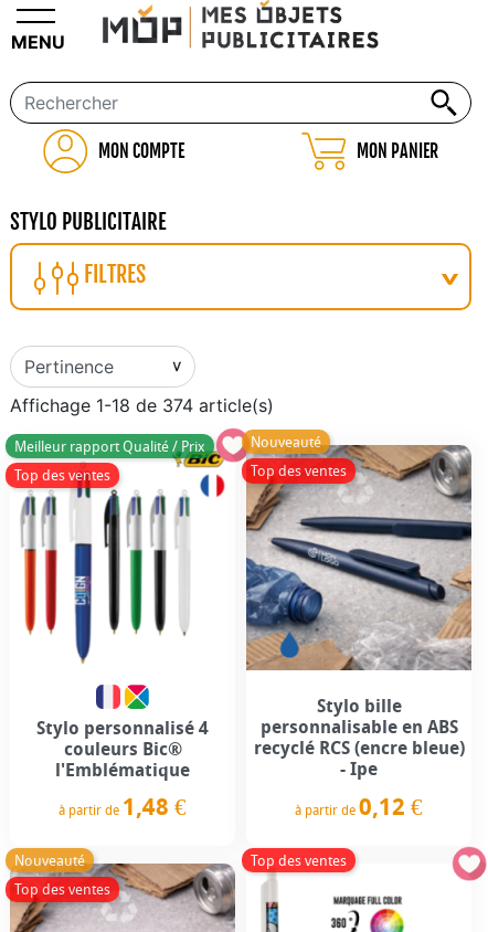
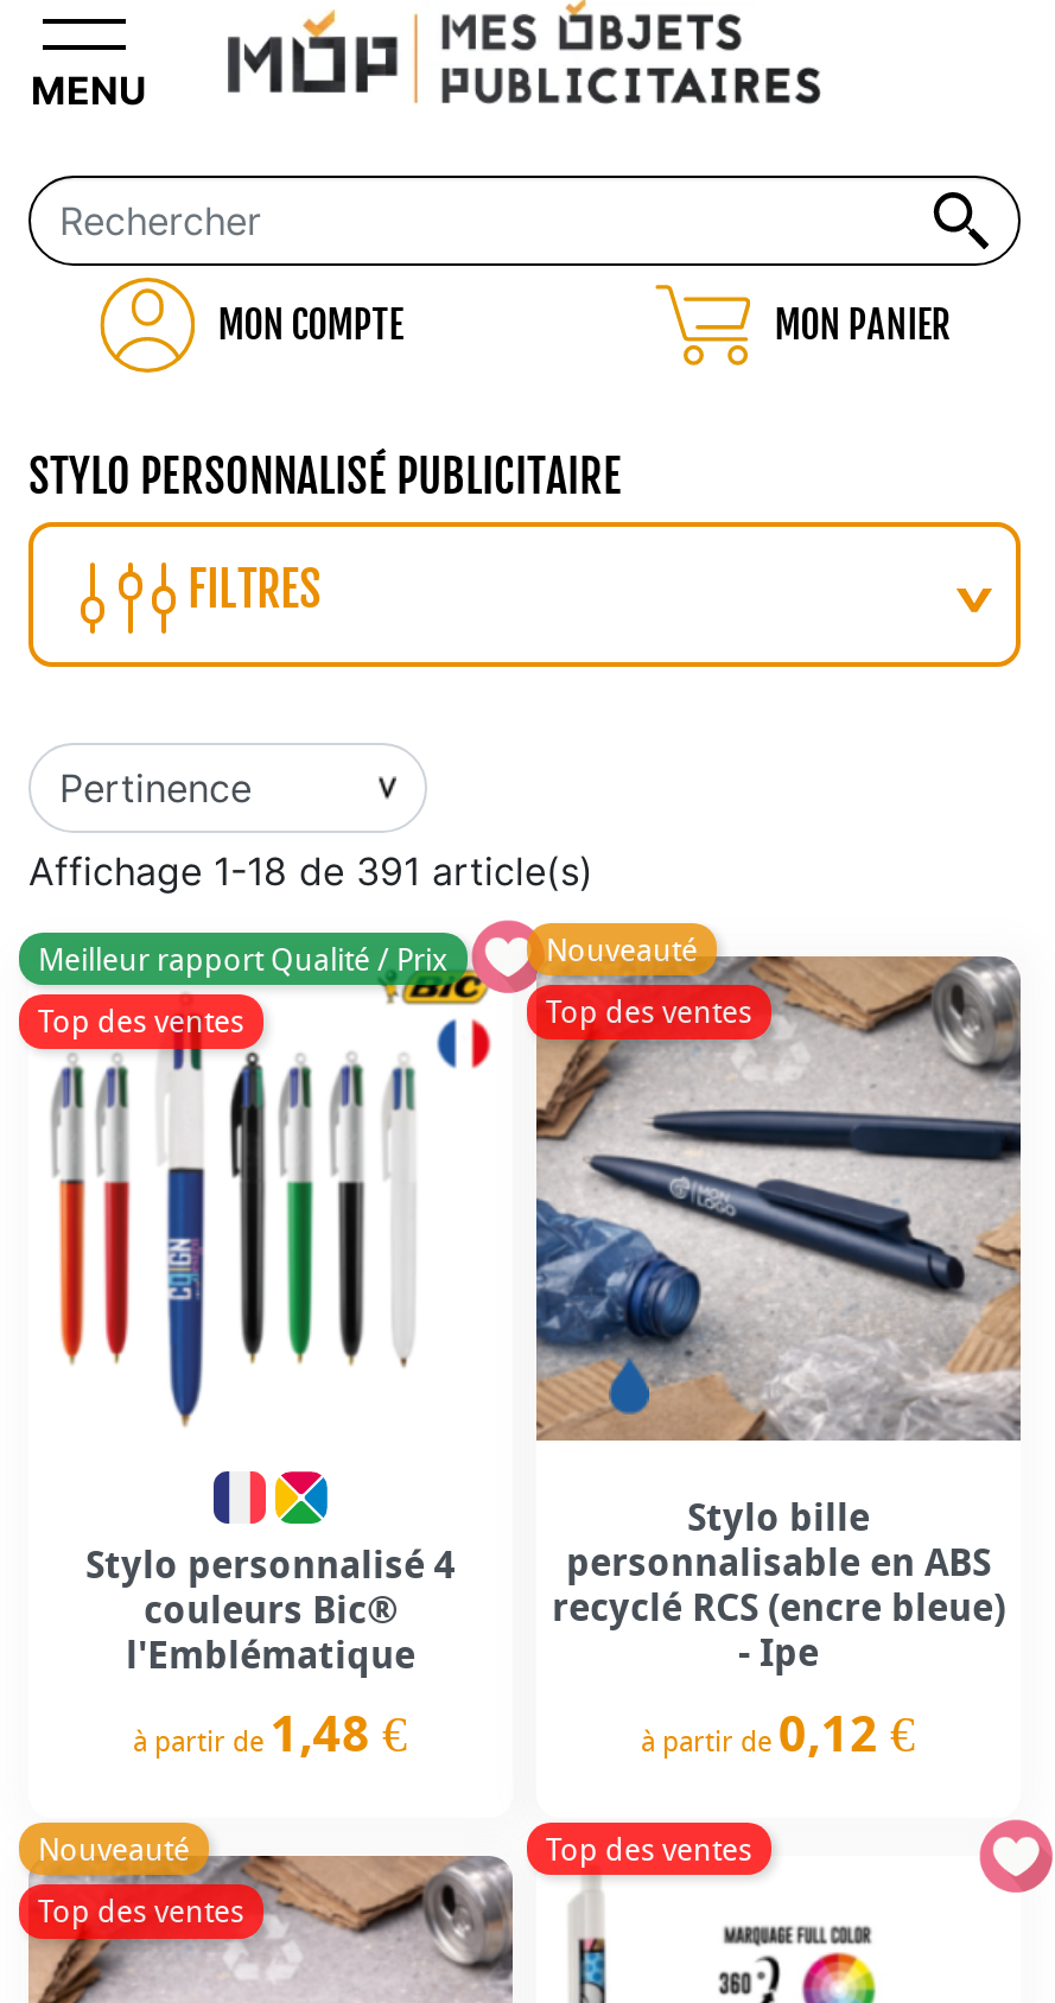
[10,209,167,235] STYLO PUBLICITAIRE -> [28,449,622,506] STYLO PERSONNALISÉ PUBLICITAIRE
[10,394,274,416] Affichage 1-18 de 374 article(s) -> [28,847,593,894] Affichage 1-18 de 391 article(s)

